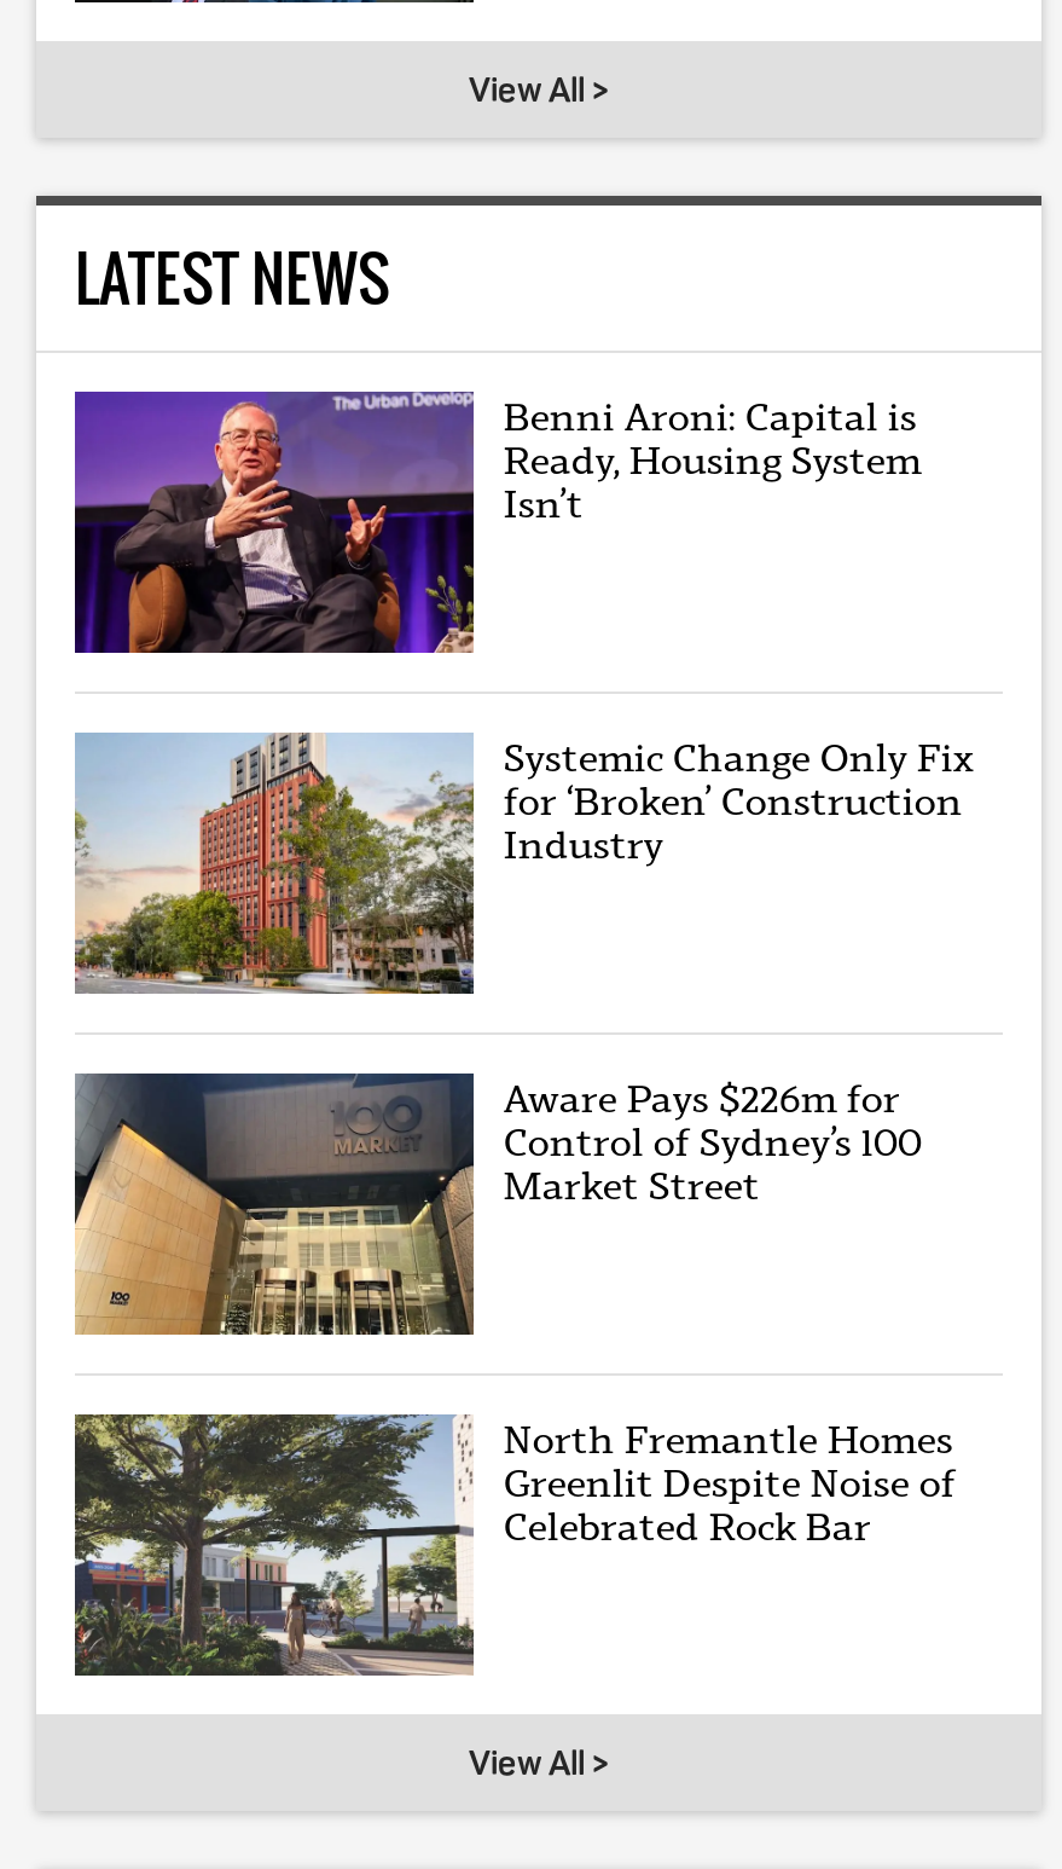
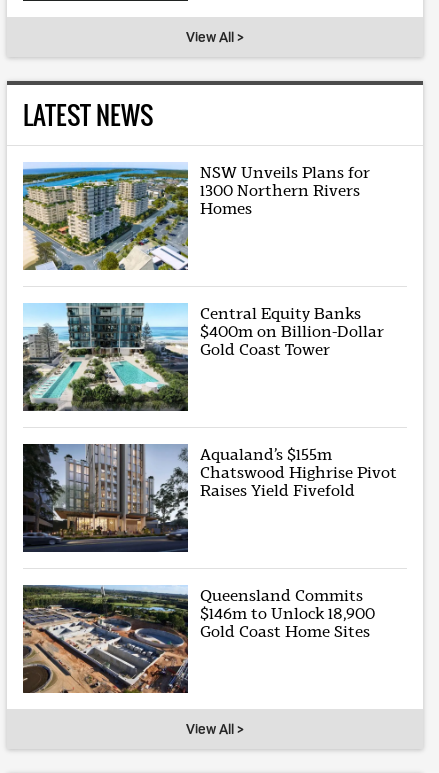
[72,389,921,655] [image] | Benni Aroni: Capital is | Ready, Housing System | Isn’t -> [22,162,370,271] [image] | NSW Unveils Plans for | 1300 Northern Rivers | Homes
[75,733,975,996] [image] | Systemic Change Only Fix | for ‘Broken’ Construction | Industry -> [22,302,384,412] [image] | Central Equity Banks | $400m on Billion-Dollar | Gold Coast Tower
[72,1071,921,1337] [image] | Aware Pays $226m for | Control of Sydney’s 100 | Market Street -> [22,443,397,553] [image] | Aqualand’s $155m | Chatswood Highrise Pivot | Raises Yield Fivefold
[72,1412,955,1678] [image] | North Fremantle Homes | Greenlit Despite Noise of | Celebrated Rock Bar -> [22,584,375,694] [image] | Queensland Commits | $146m to Unlock 18,900 | Gold Coast Home Sites

